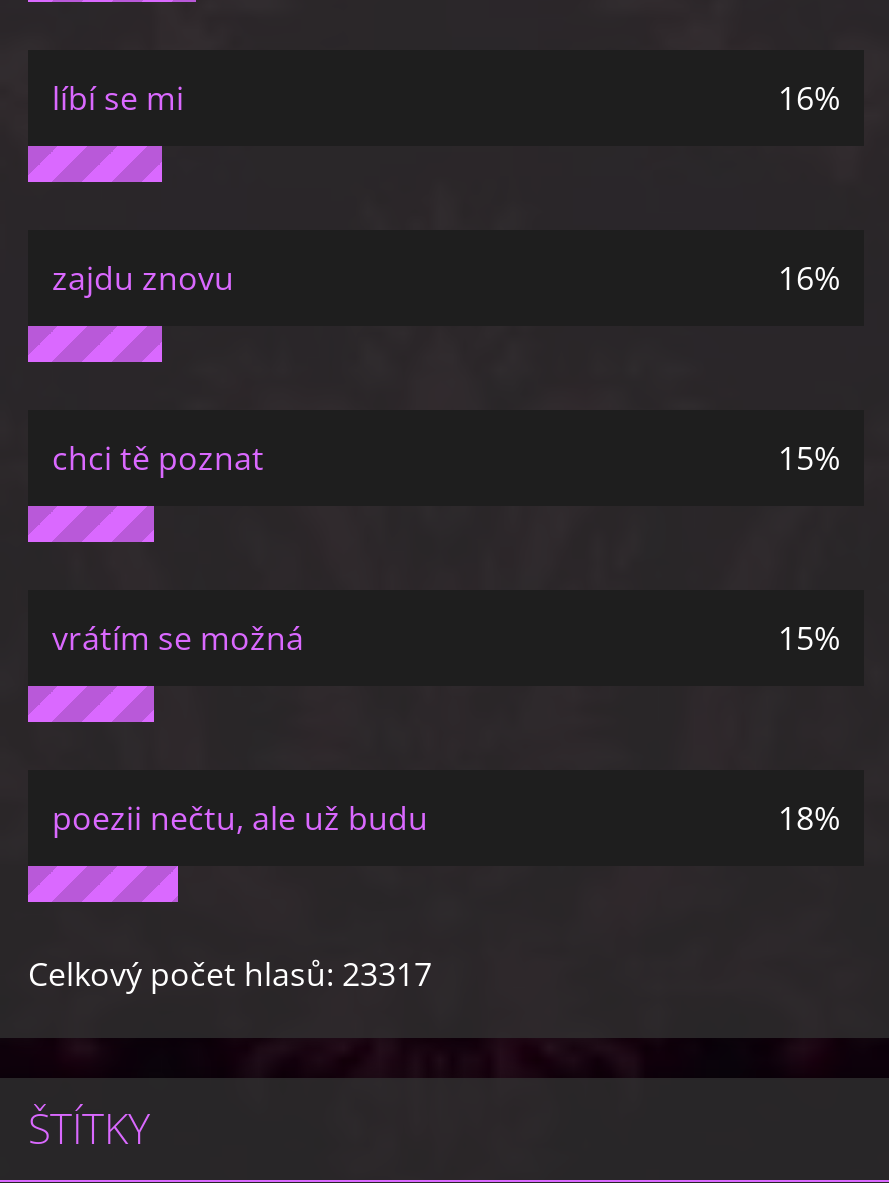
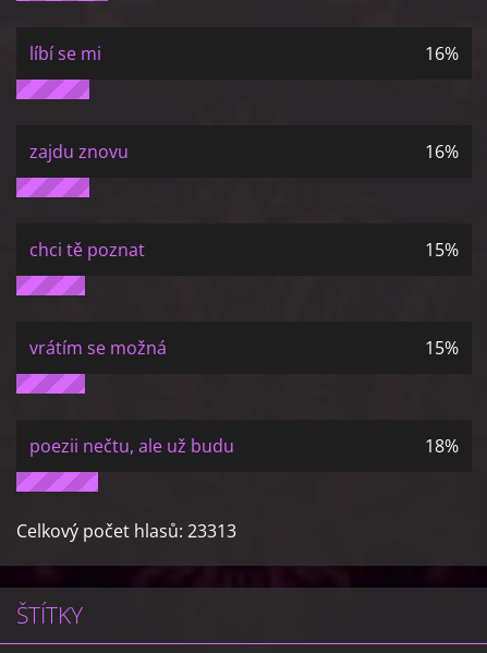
[28,952,432,996] Celkový počet hlasů: 23317 -> [16,519,236,543] Celkový počet hlasů: 23313

